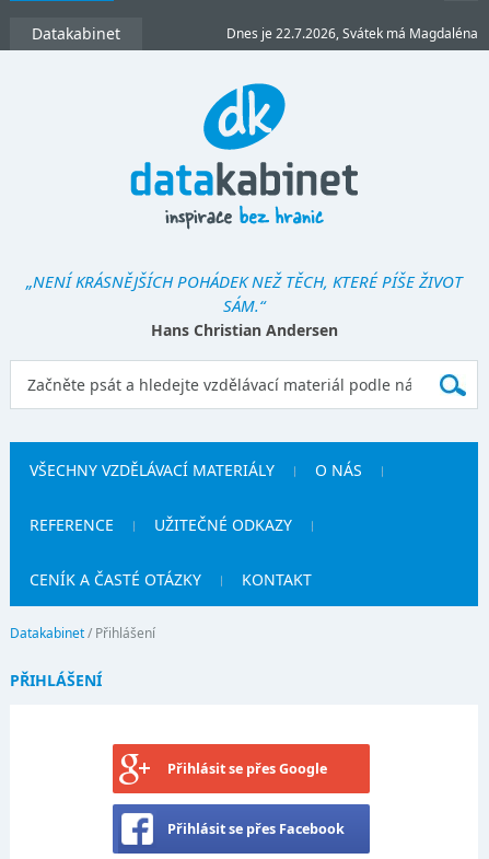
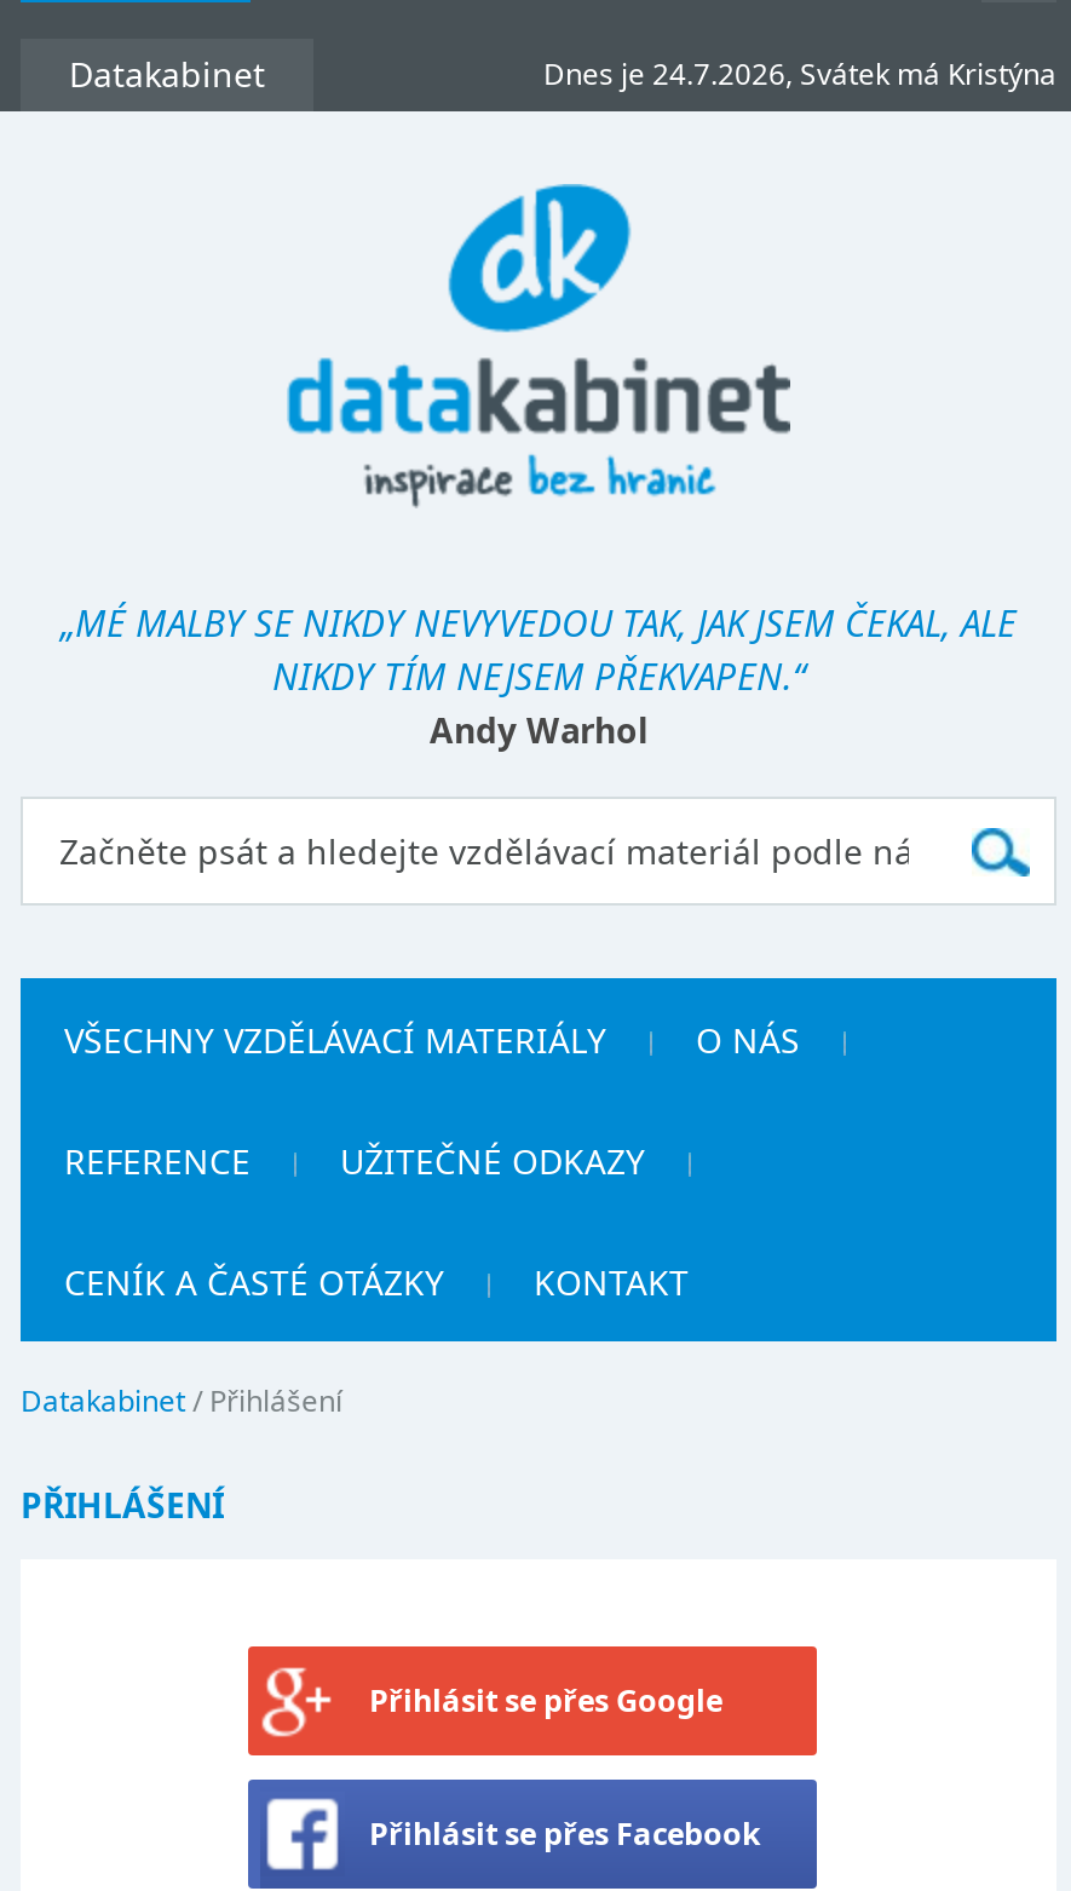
[226,24,478,43] Dnes je 22.7.2026, Svátek má Magdaléna -> [543,53,1056,94] Dnes je 24.7.2026, Svátek má Kristýna
[26,270,462,340] „NENÍ KRÁSNĚJŠÍCH POHÁDEK NEŽ TĚCH, KTERÉ PÍŠE ŽIVOT | SÁM.“ | Hans Christian Andersen -> [61,598,1017,753] „MÉ MALBY SE NIKDY NEVYVEDOU TAK, JAK JSEM ČEKAL, ALE | NIKDY TÍM NEJSEM PŘEKVAPEN.“ | Andy Warhol

